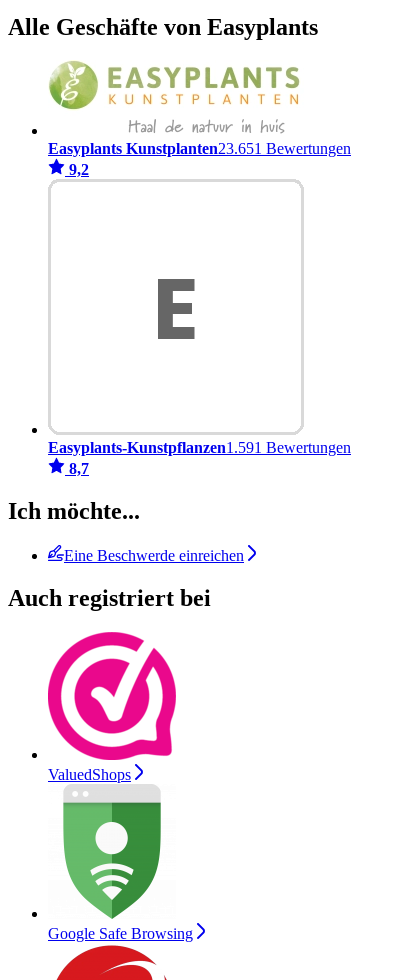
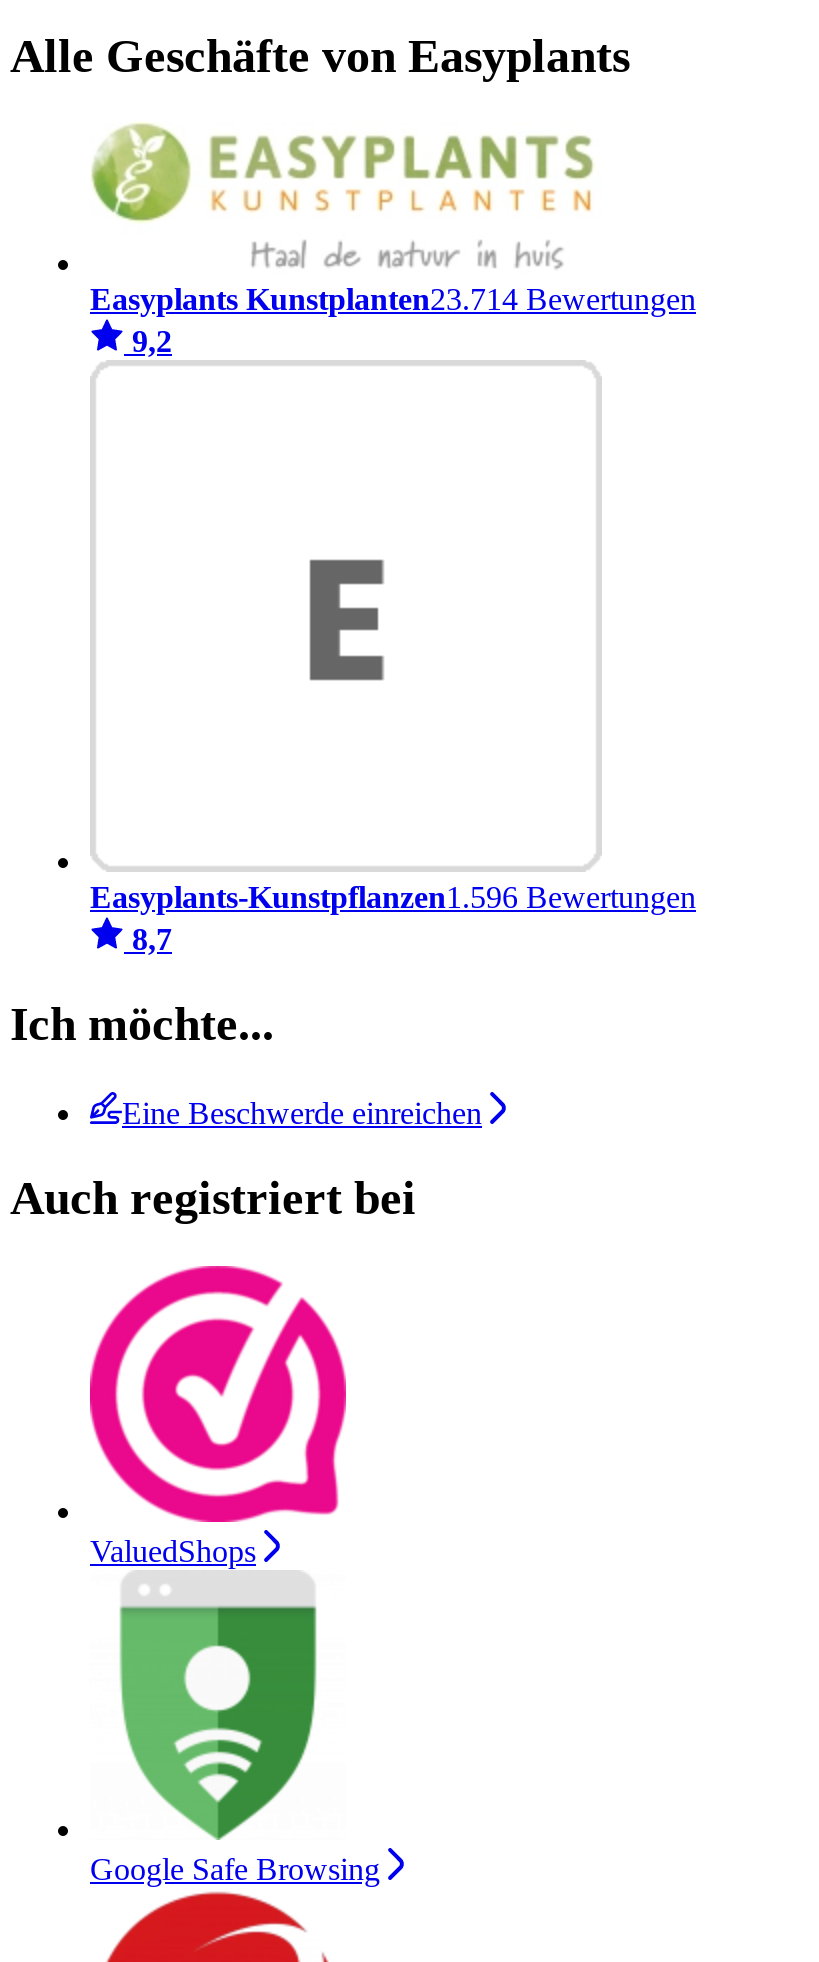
[48,140,351,157] Easyplants Kunstplanten23.651 Bewertungen -> [90,283,696,317] Easyplants Kunstplanten23.714 Bewertungen
[48,439,351,456] Easyplants-Kunstpflanzen1.591 Bewertungen -> [90,881,696,915] Easyplants-Kunstpflanzen1.596 Bewertungen

